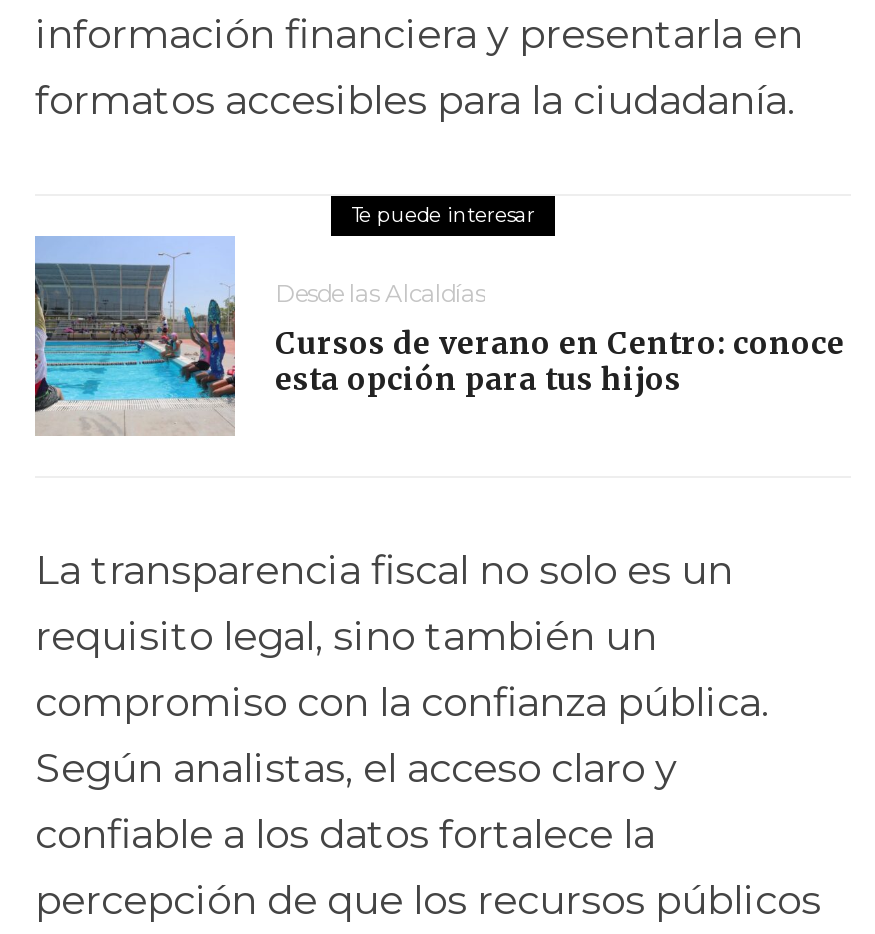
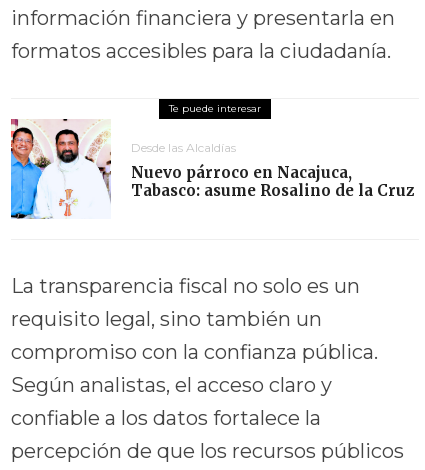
[33,236,845,436] [image] | Cursos de verano en Centro: conoce | esta opción para tus hijos -> [10,118,414,219] [image] | Nuevo párroco en Nacajuca, | Tabasco: asume Rosalino de la Cruz

